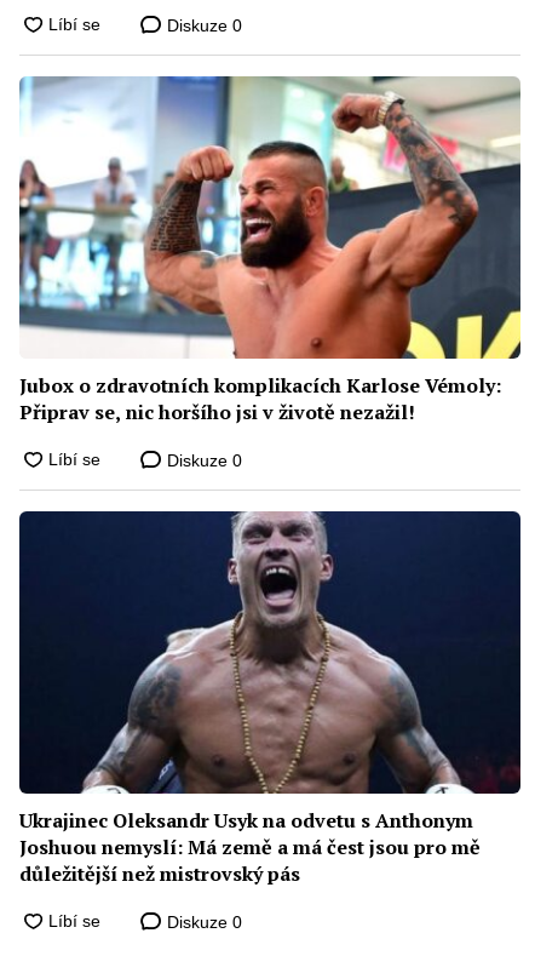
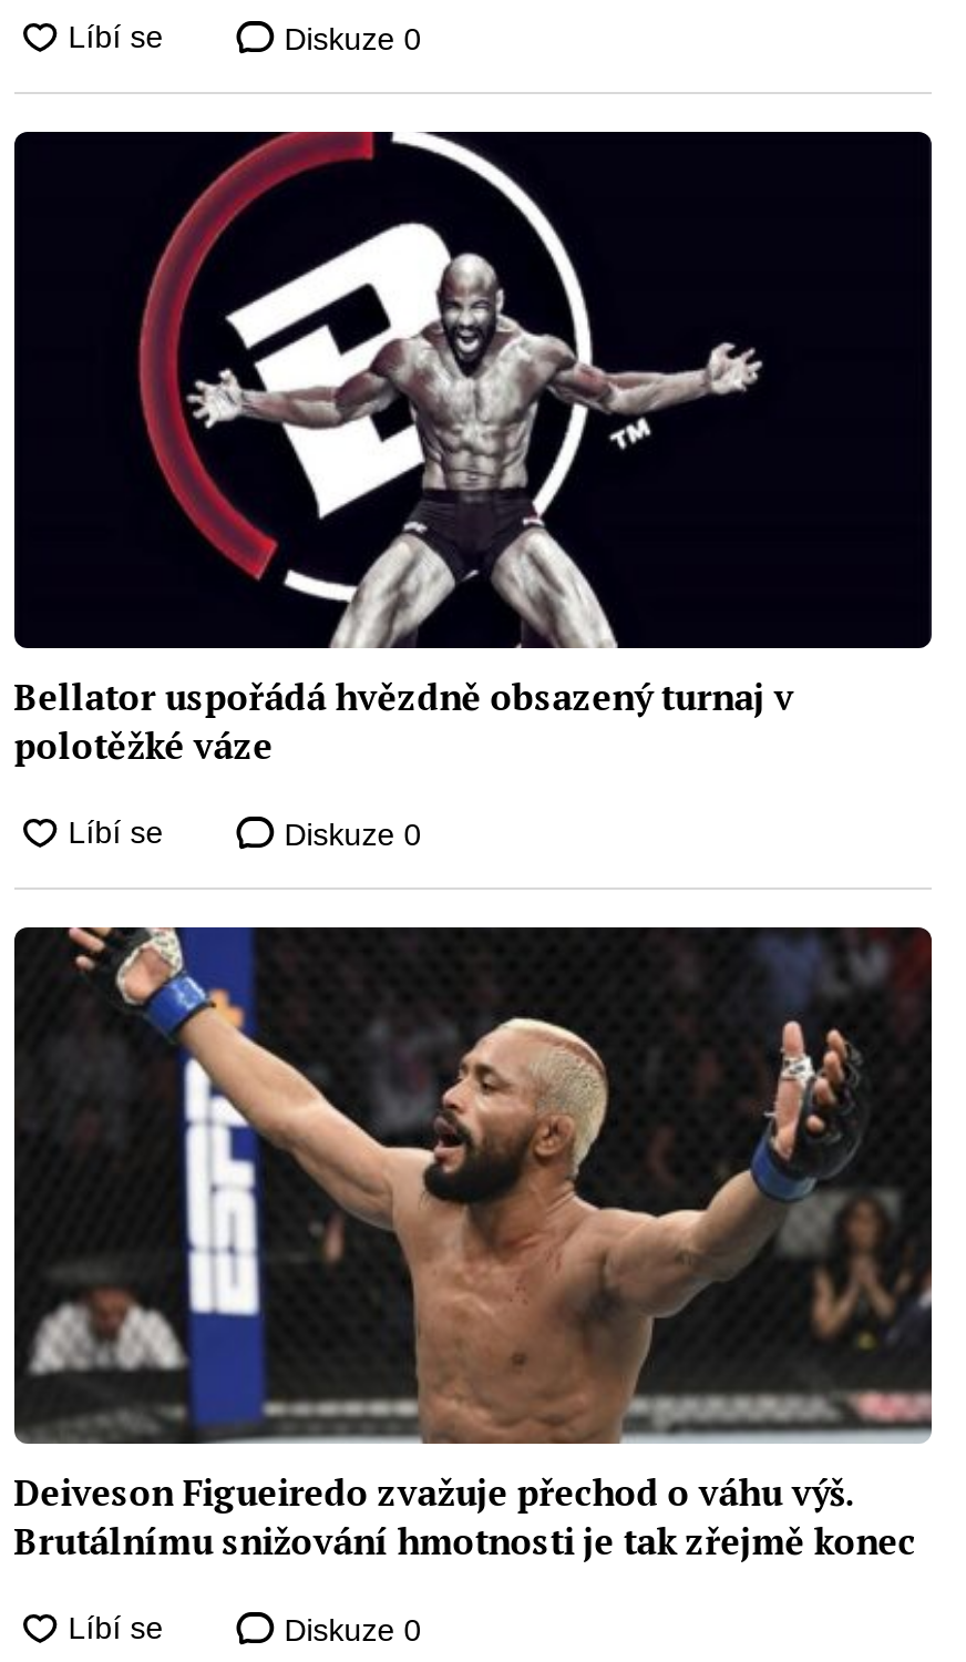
[18,75,522,425] [image] | Jubox o zdravotních komplikacích Karlose Vémoly: | Připrav se, nic horšího jsi v životě nezažil! -> [12,129,934,771] [image] | Bellator uspořádá hvězdně obsazený turnaj v | polotěžké váze
[19,510,520,887] [image] | Ukrajinec Oleksandr Usyk na odvetu s Anthonym | Joshuou nemyslí: Má země a má čest jsou pro mě | důležitější než mistrovský pás -> [14,924,934,1567] [image] | Deiveson Figueiredo zvažuje přechod o váhu výš. | Brutálnímu snižování hmotnosti je tak zřejmě konec

